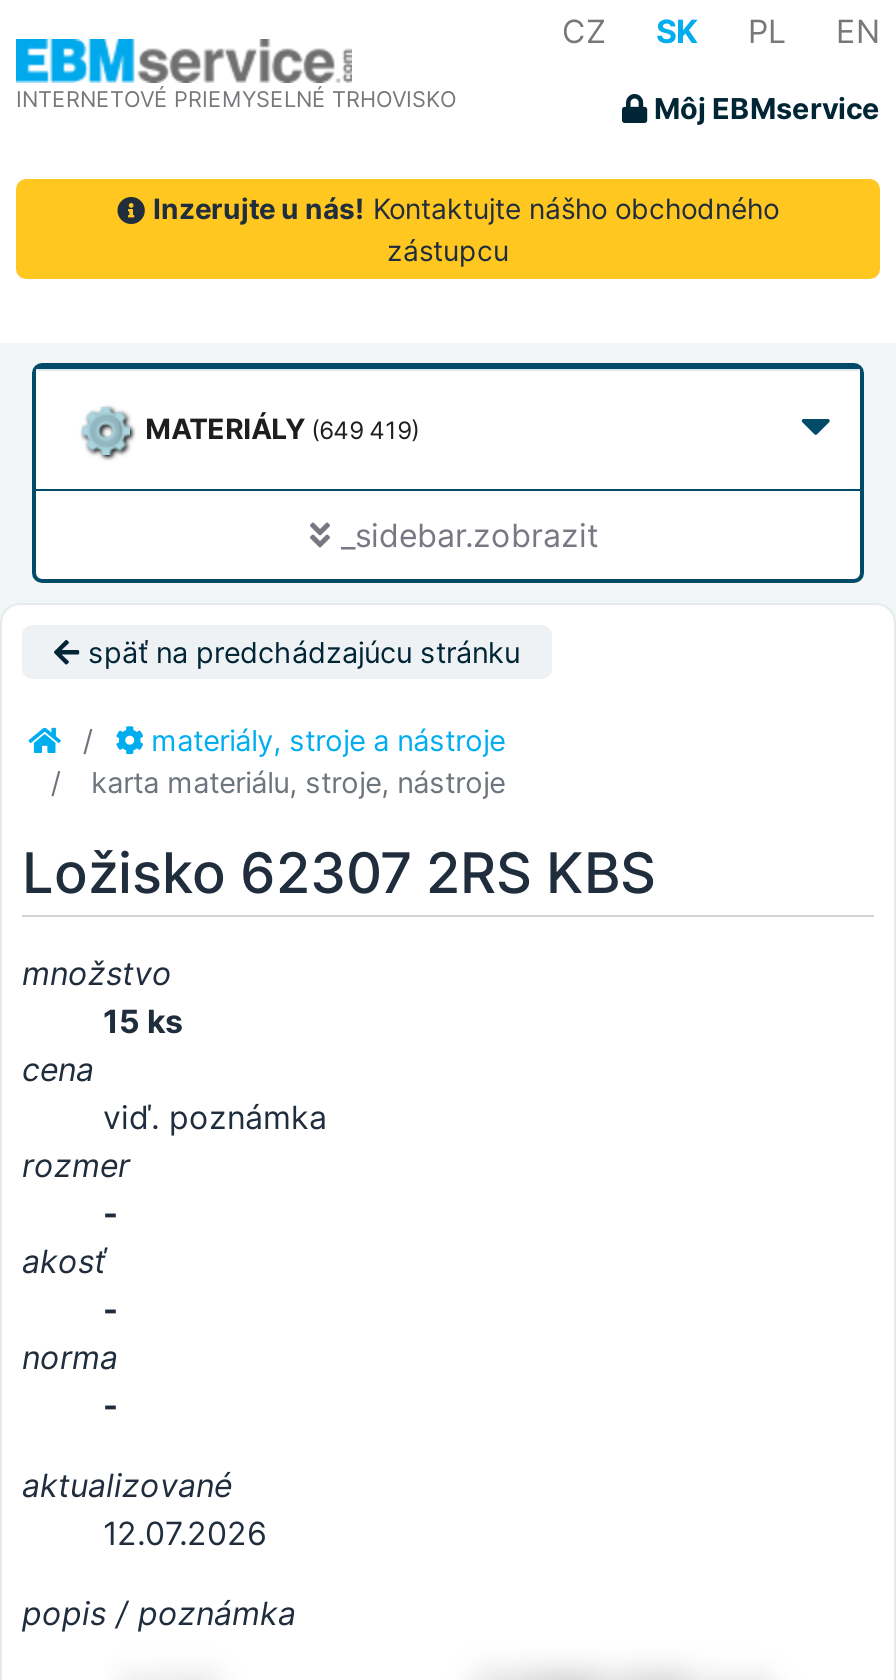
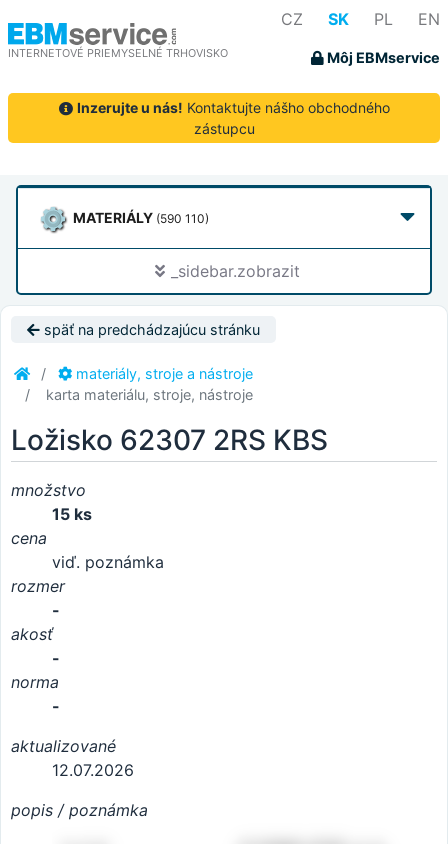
[145,411,419,445] MATERIÁLY (649 419) -> [73,209,209,226] MATERIÁLY (590 110)

